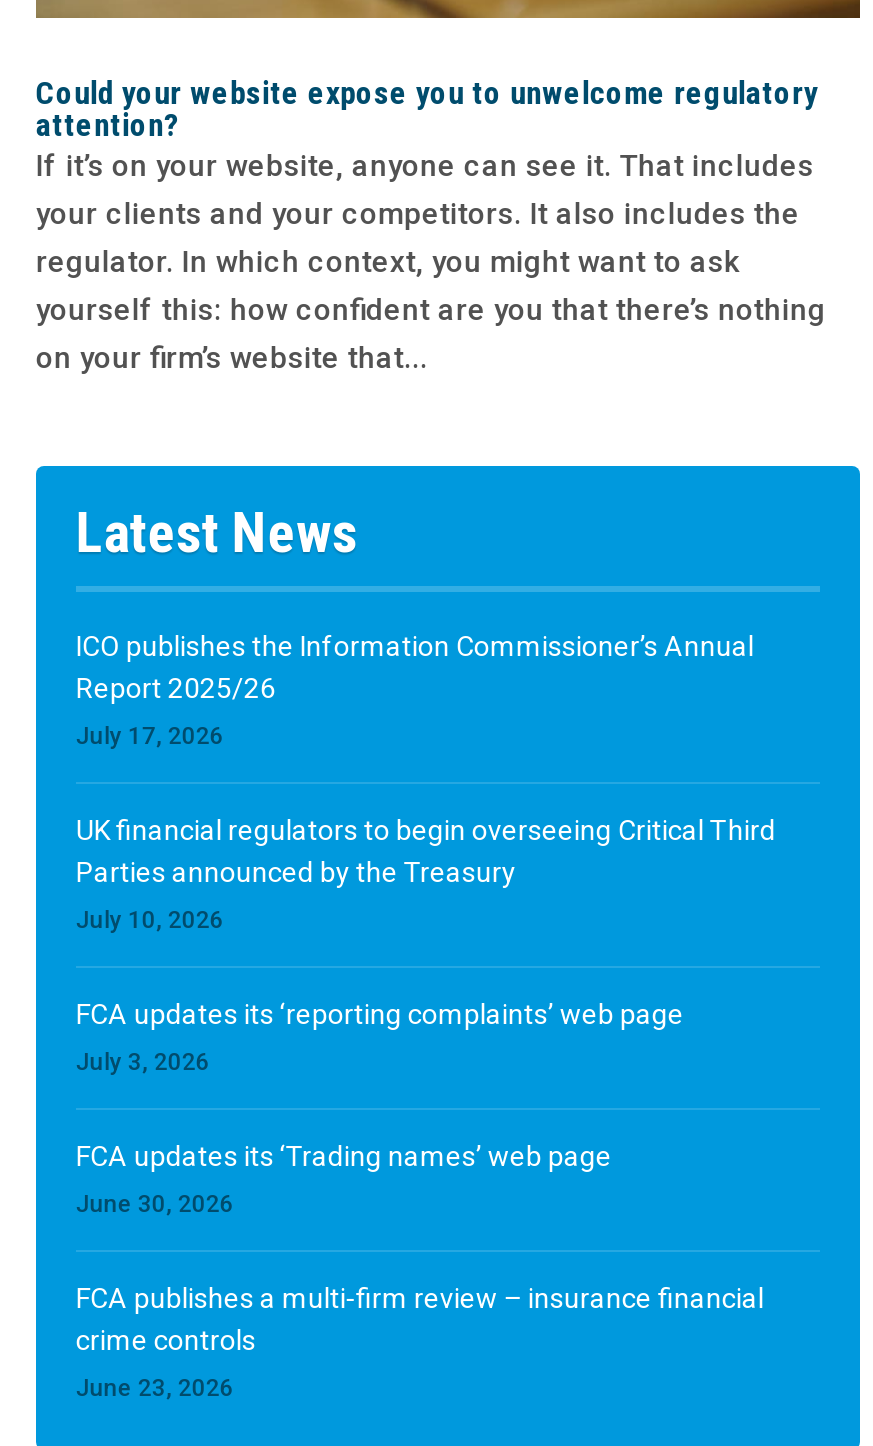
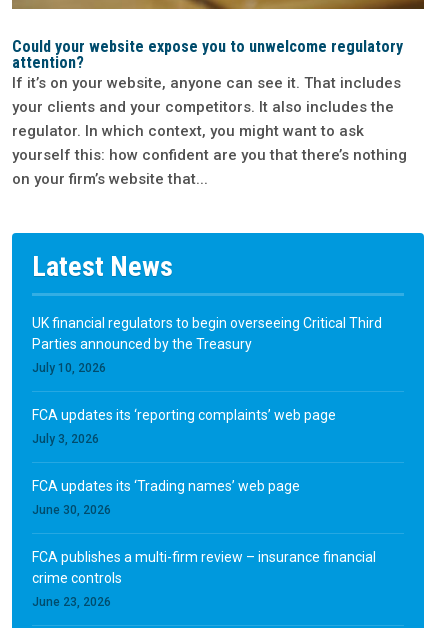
[76,630,754,750] ICO publishes the Information Commissioner’s Annual | Report 2025/26 | July 17, 2026 -> none

